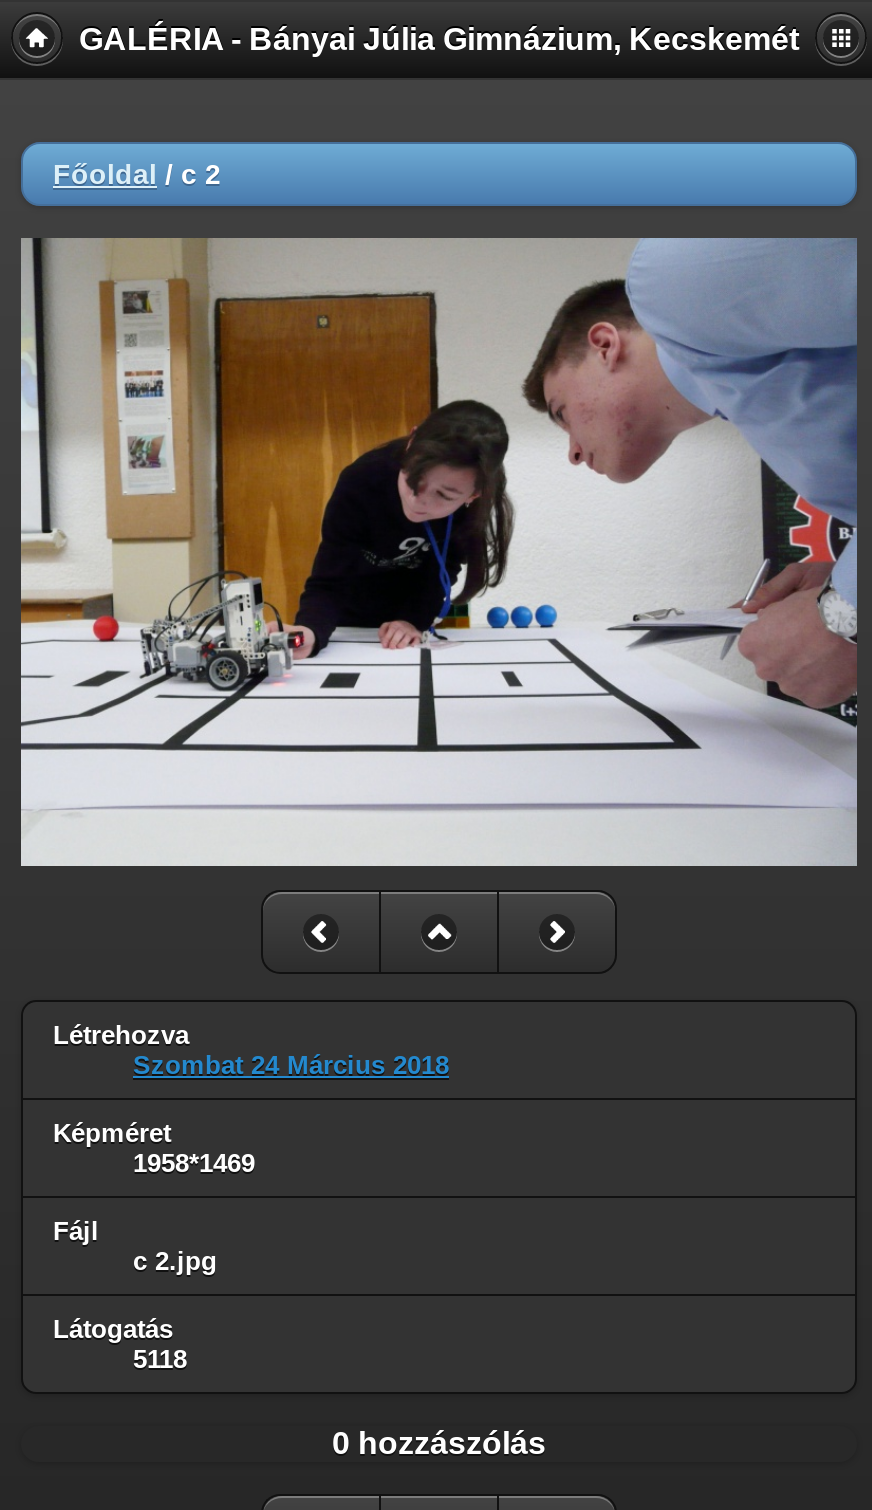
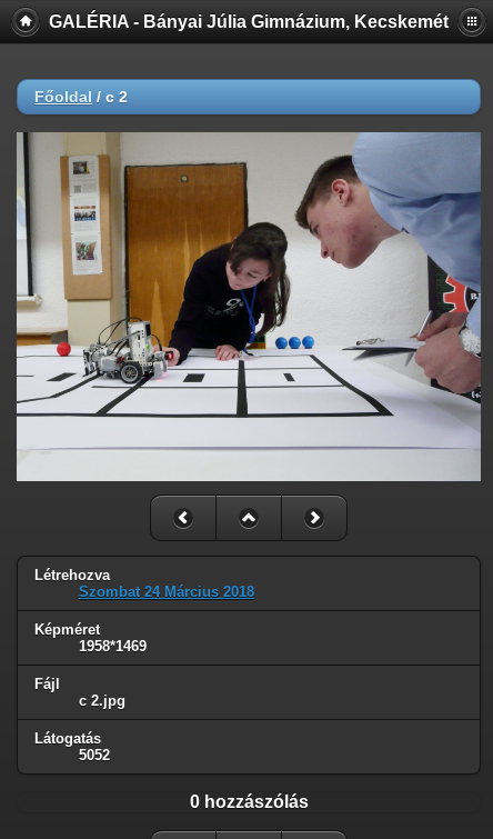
[133,1343,187,1373] 5118 -> [79,746,110,763] 5052

